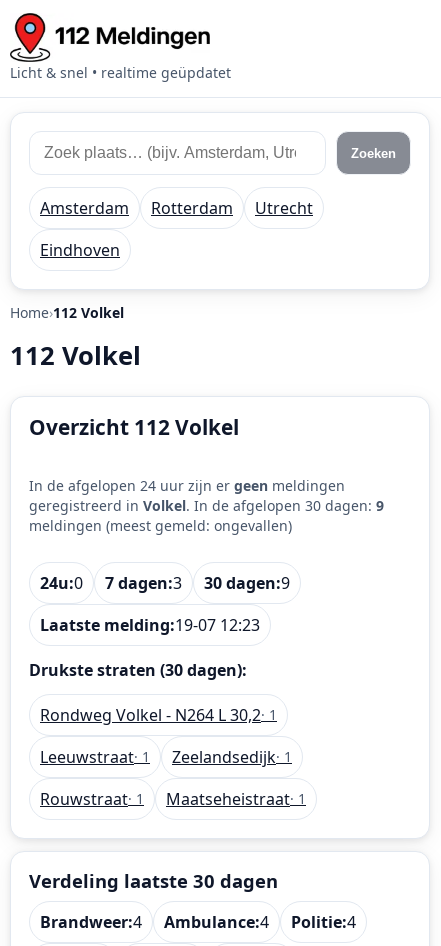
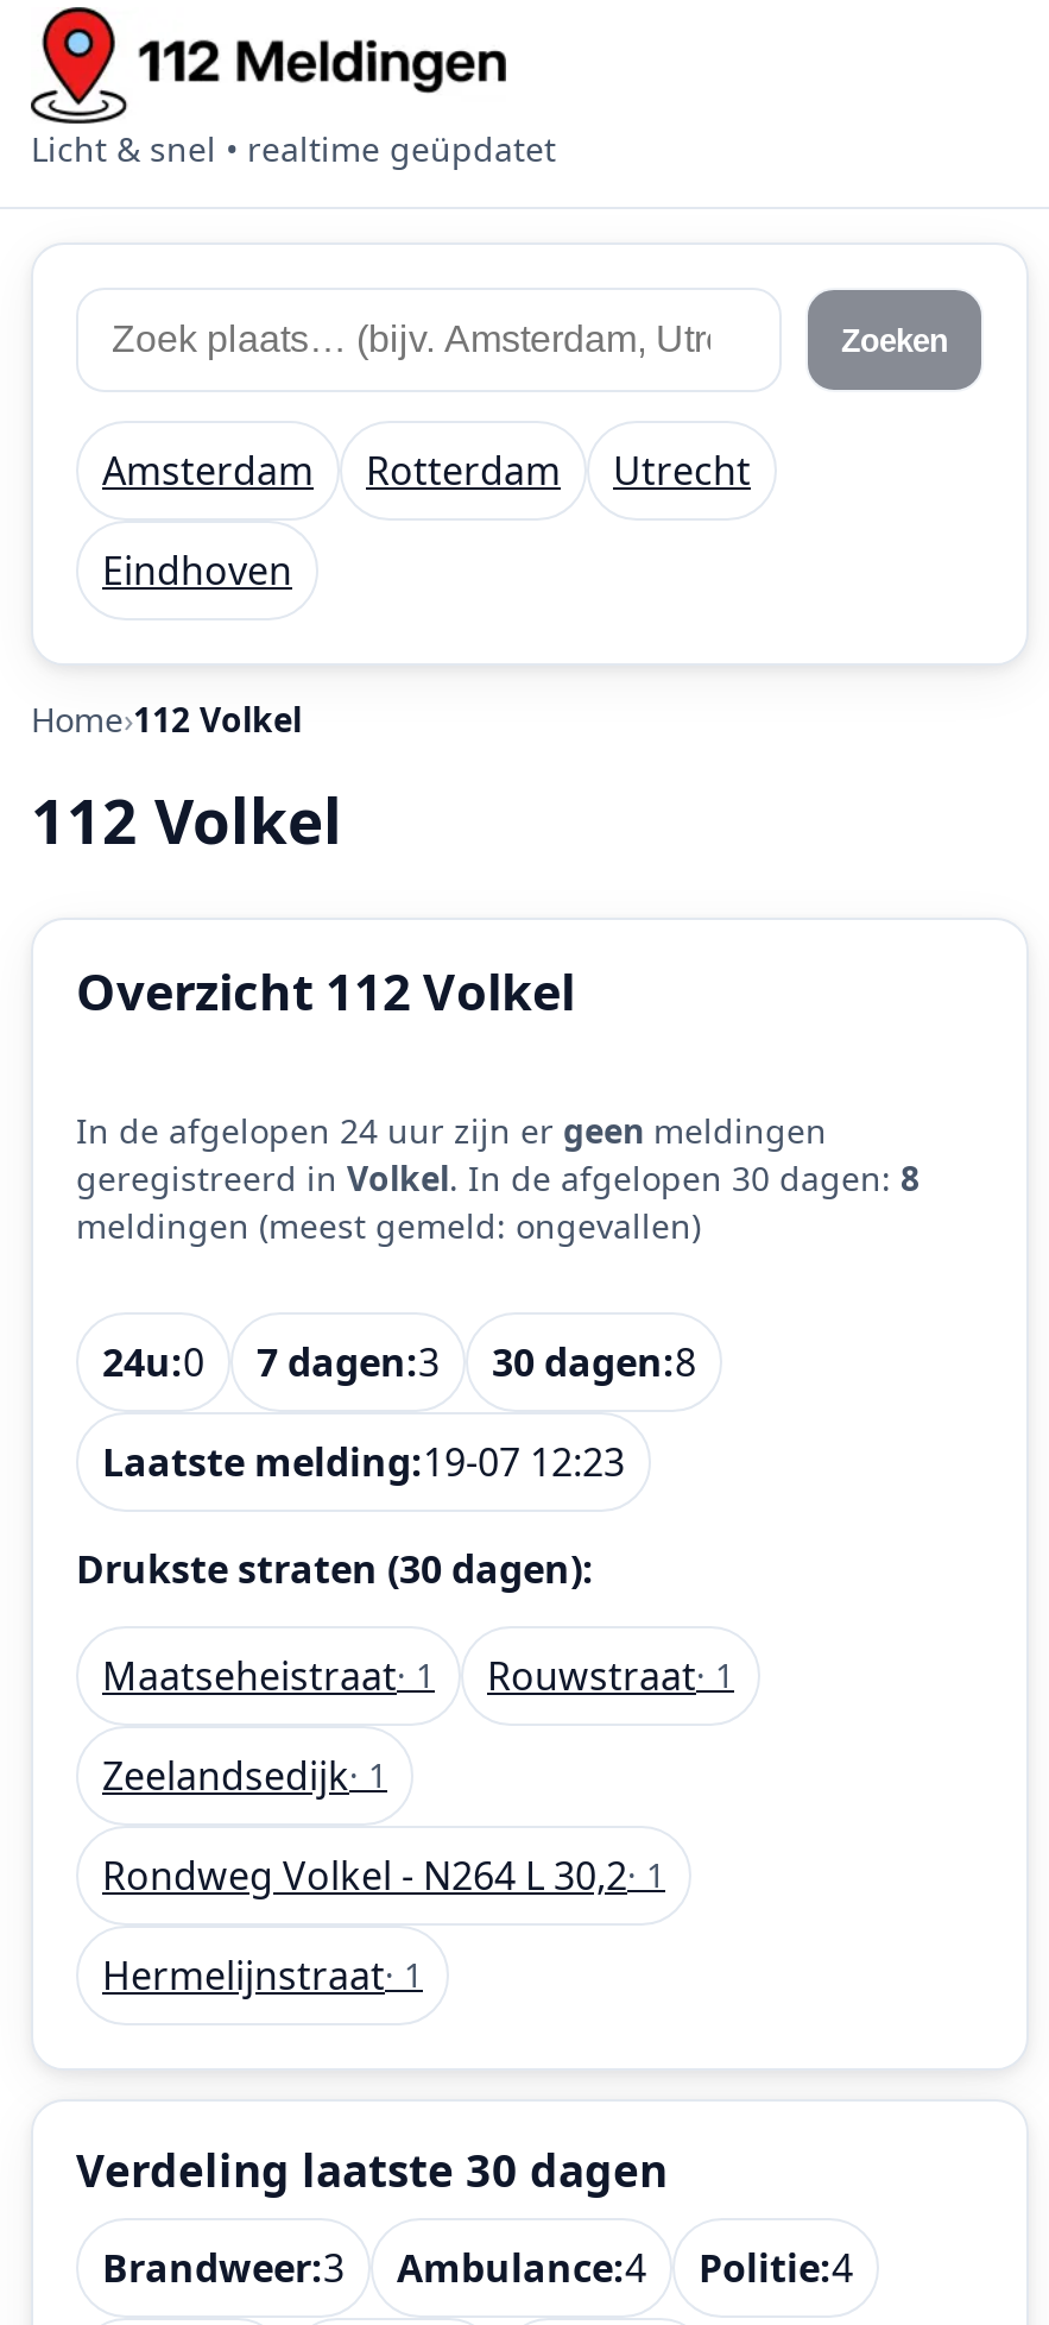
[29,495,384,514] geregistreerd in Volkel. In de afgelopen 30 dagen: 9 -> [76,1154,920,1199] geregistreerd in Volkel. In de afgelopen 30 dagen: 8
[40,571,290,593] 24u:0 7 dagen:3 30 dagen:9 -> [102,1335,696,1387] 24u:0 7 dagen:3 30 dagen:8
moved [40,703,277,725] -> [102,1848,665,1901]: Rondweg Volkel - N264 L 30,2 · 1
moved [40,745,306,809] -> [102,1649,734,1801]: Zeelandsedijk · 1 | Rouwstraat · 1 | Maatseheistraat · 1
[40,745,150,767] Leeuwstraat · 1 -> [102,1948,423,2000] Hermelijnstraat · 1
[40,911,356,933] Brandweer:4 Ambulance:4 Politie:4 -> [102,2241,853,2293] Brandweer:3 Ambulance:4 Politie:4

